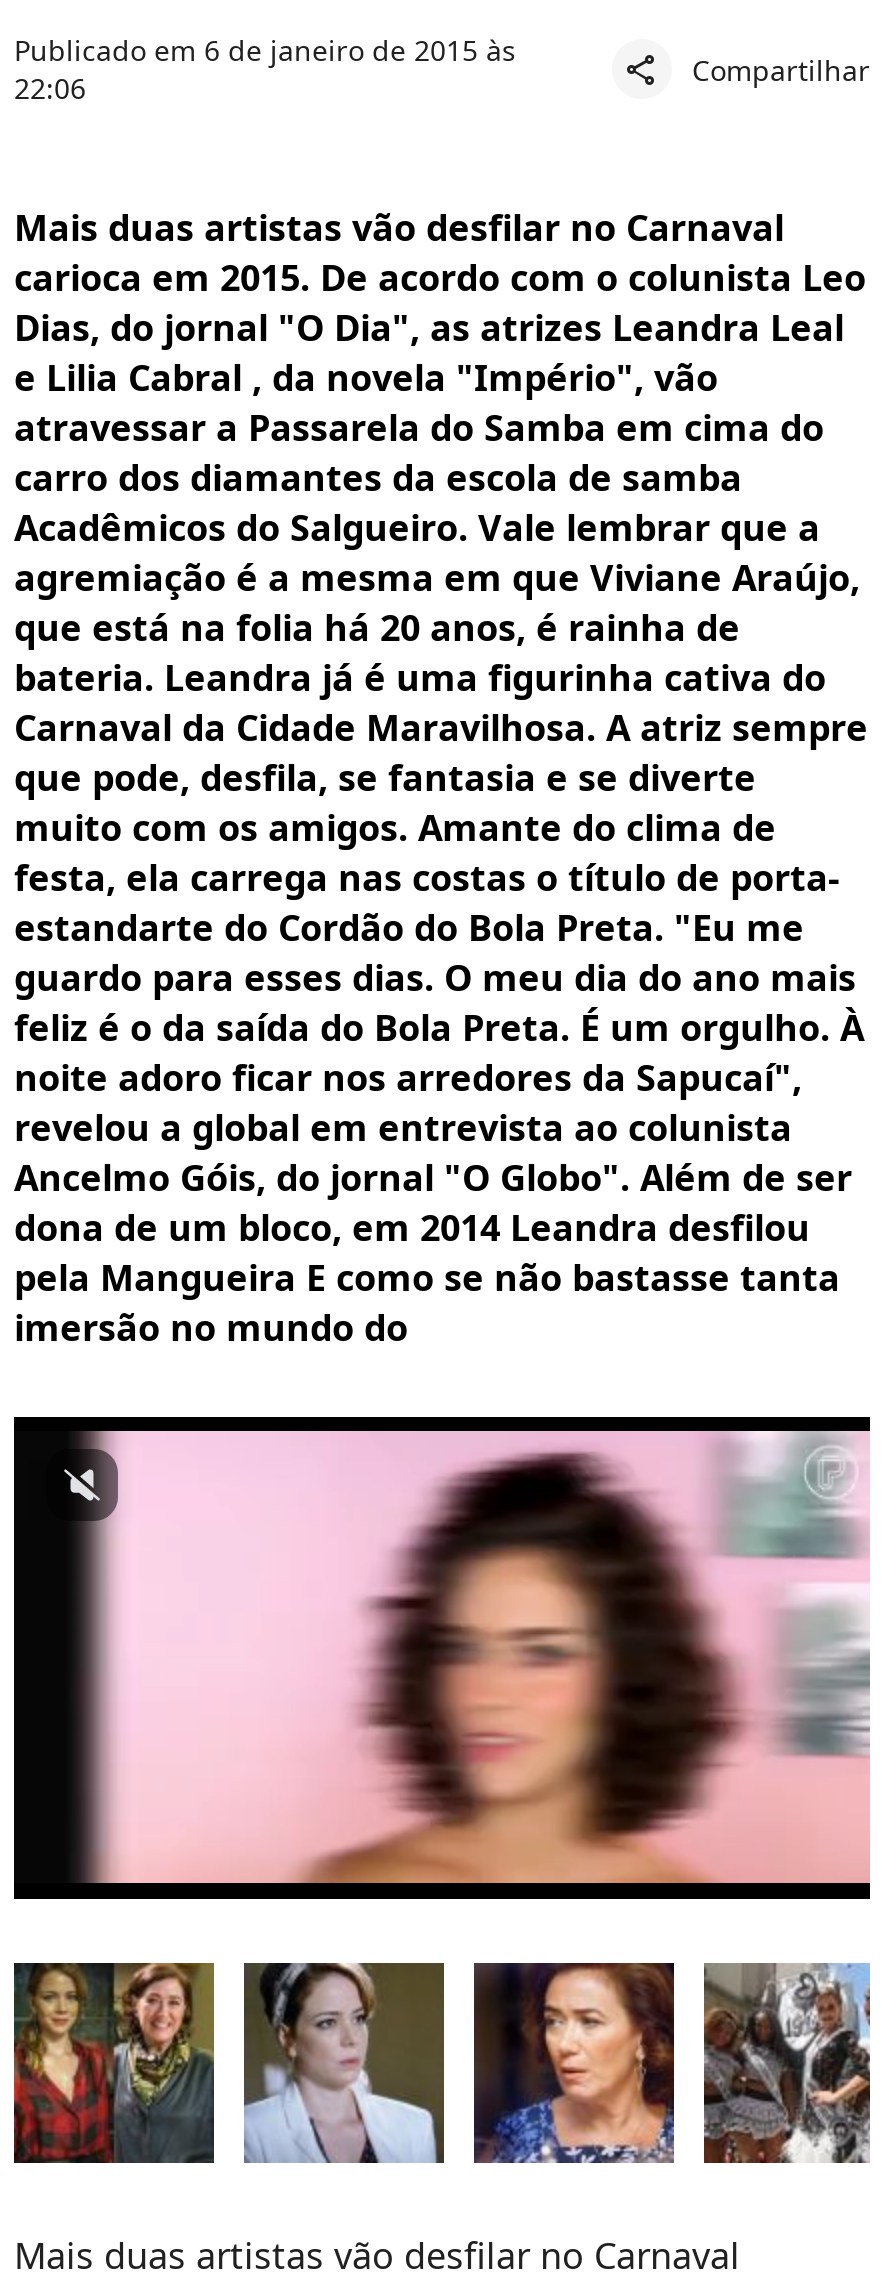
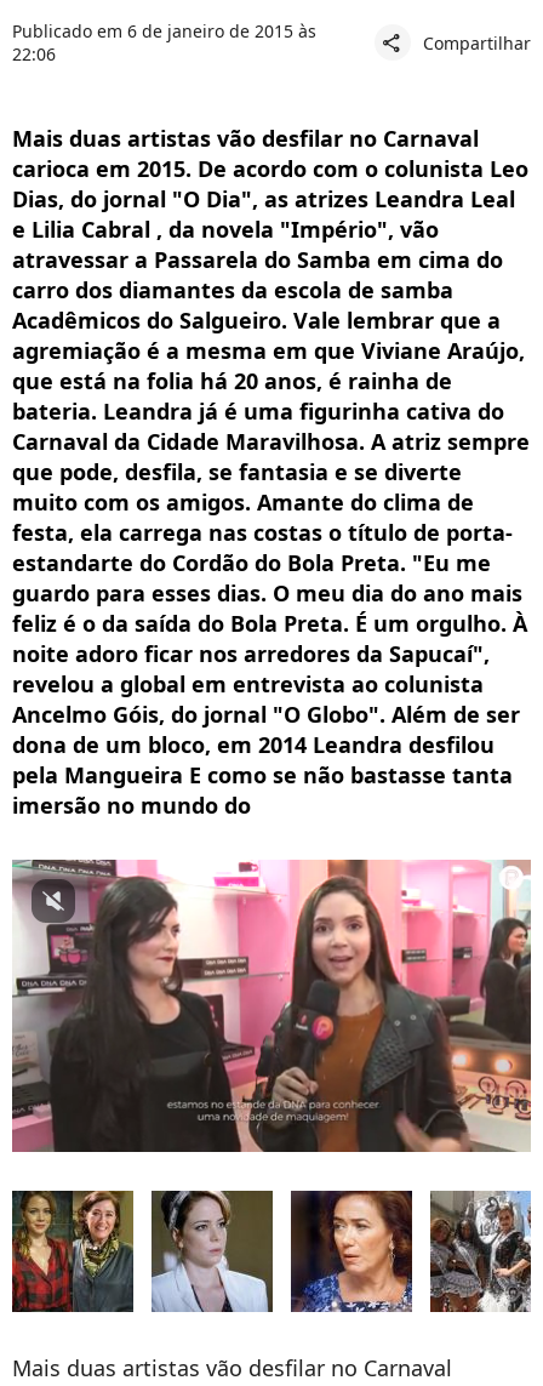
[12,1415,872,1901] [image] -> [11,859,532,1153] [image]

